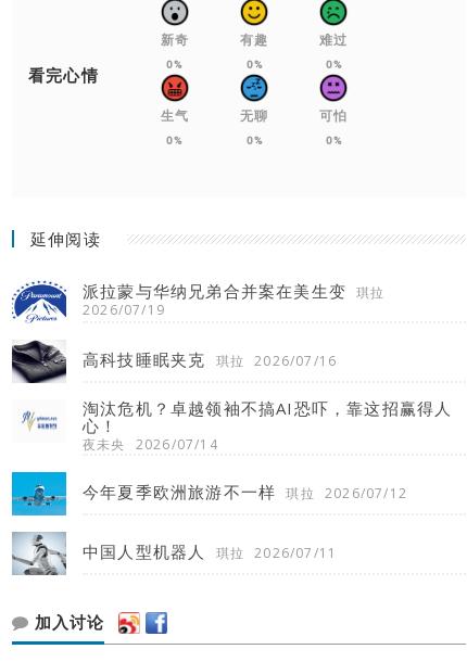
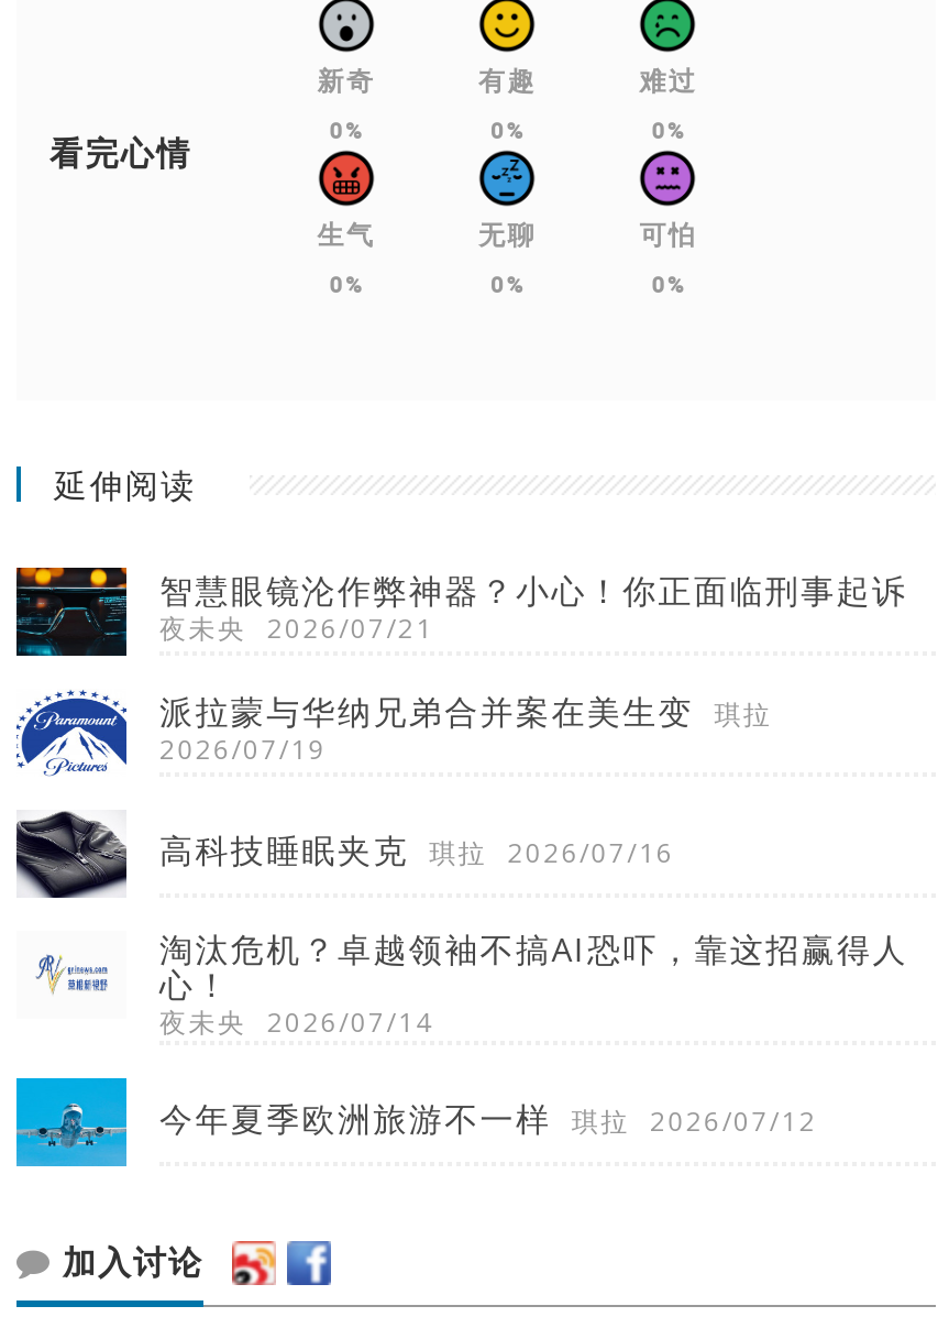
none -> [14,566,908,658] [image] | 智慧眼镜沦作弊神器？小心！你正面临刑事起诉 | 夜未央 2026/07/21
moved [12,279,452,502] -> [16,687,908,1140]: [image] | 派拉蒙与华纳兄弟合并案在美生变 琪拉 | 2026/07/19 | 高科技睡眠夹克 琪拉 2026/07/16 | 淘汰危机？卓越领袖不搞AI恐吓，靠这招赢得人 | 夜未央 2026/07/14 | 今年夏季欧洲旅游不一样 琪拉 2026/07/12
[12,532,337,576] [image] | 中国人型机器人 琪拉 2026/07/11 -> none

